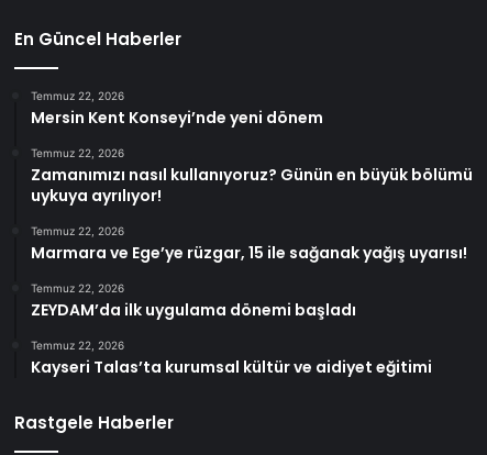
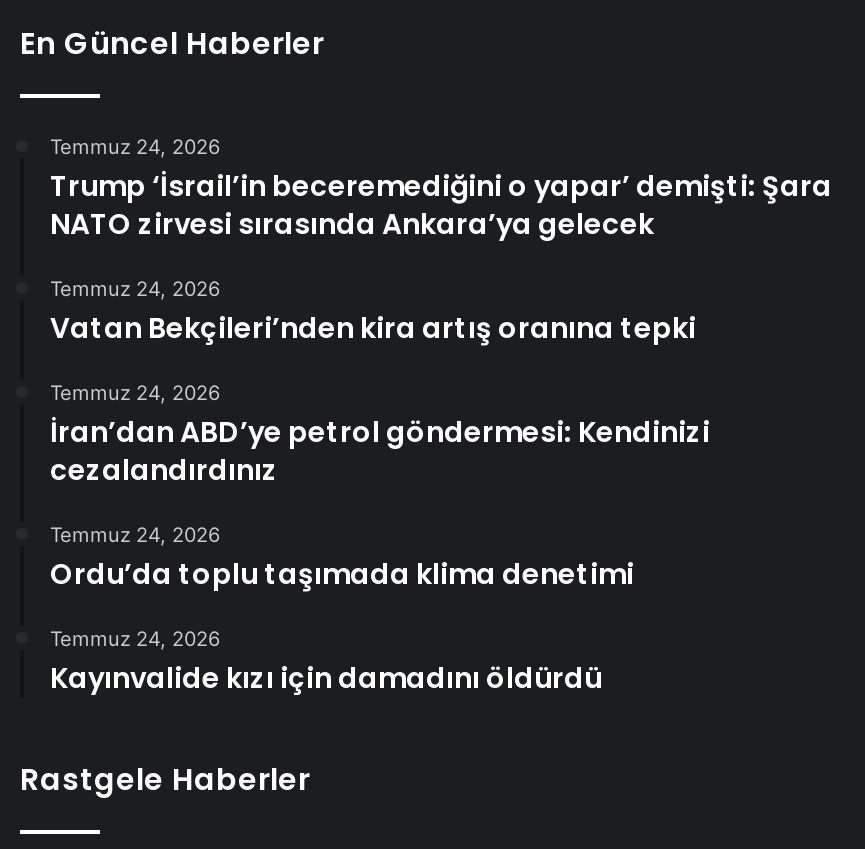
[31,89,323,129] Temmuz 22, 2026 | Mersin Kent Konseyi’nde yeni dönem -> [50,134,832,244] Temmuz 24, 2026 | Trump ‘İsrail’in beceremediğini o yapar’ demişti: Şara | NATO zirvesi sırasında Ankara’ya gelecek
[31,146,473,207] Temmuz 22, 2026 | Zamanımızı nasıl kullanıyoruz? Günün en büyük bölümü | uykuya ayrılıyor! -> [50,276,696,348] Temmuz 24, 2026 | Vatan Bekçileri’nden kira artış oranına tepki
[31,224,467,264] Temmuz 22, 2026 | Marmara ve Ege’ye rüzgar, 15 ile sağanak yağış uyarısı! -> [50,380,710,490] Temmuz 24, 2026 | İran’dan ABD’ye petrol göndermesi: Kendinizi | cezalandırdınız
[31,281,356,321] Temmuz 22, 2026 | ZEYDAM’da ilk uygulama dönemi başladı -> [50,522,634,594] Temmuz 24, 2026 | Ordu’da toplu taşımada klima denetimi
[31,339,432,378] Temmuz 22, 2026 | Kayseri Talas’ta kurumsal kültür ve aidiyet eğitimi -> [50,626,602,698] Temmuz 24, 2026 | Kayınvalide kızı için damadını öldürdü

